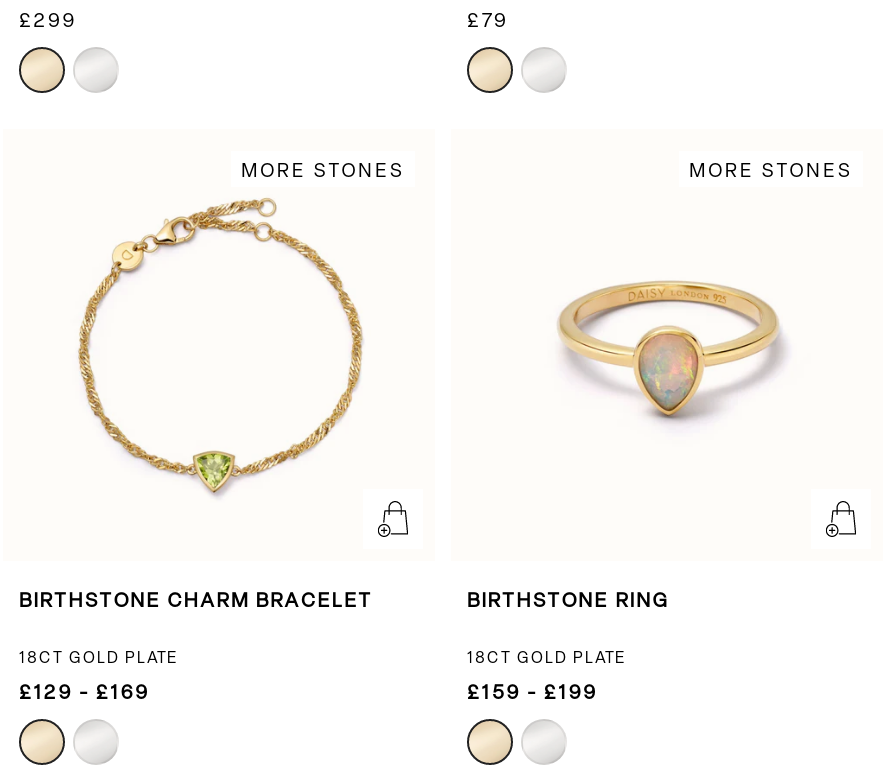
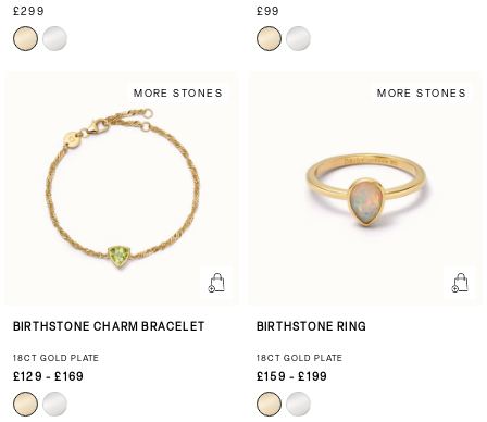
[467,11,508,33] £79 -> [257,7,280,18] £99

